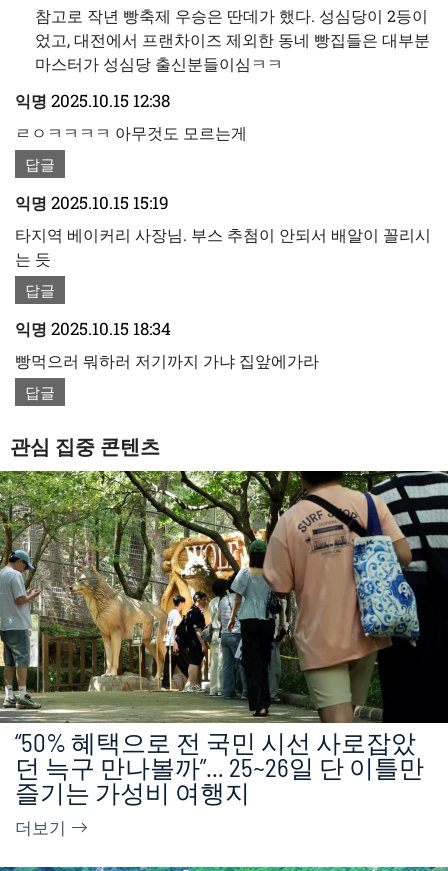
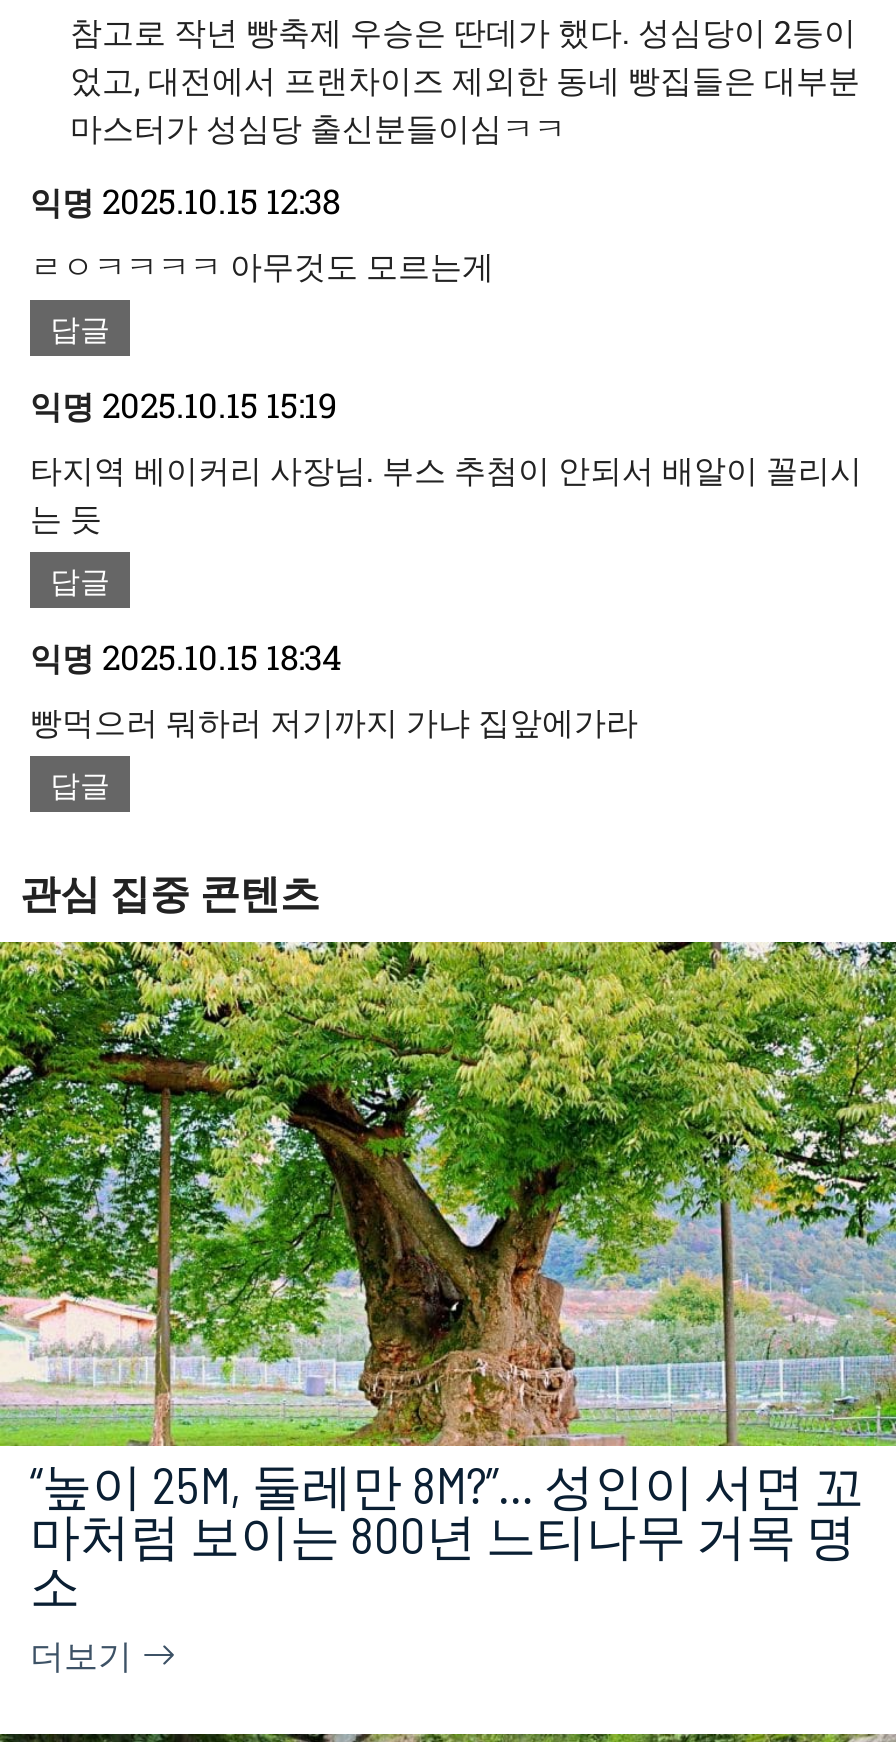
[3,470,445,807] [image] | “50% 혜택으로 전 국민 시선 사로잡았 | 던 늑구 만나볼까”… 25~26일 단 이틀만 | 즐기는 가성비 여행지 -> [6,940,890,1614] [image] | “높이 25M, 둘레만 8M?”… 성인이 서면 꼬 | 마처럼 보이는 800년 느티나무 거목 명 | 소

